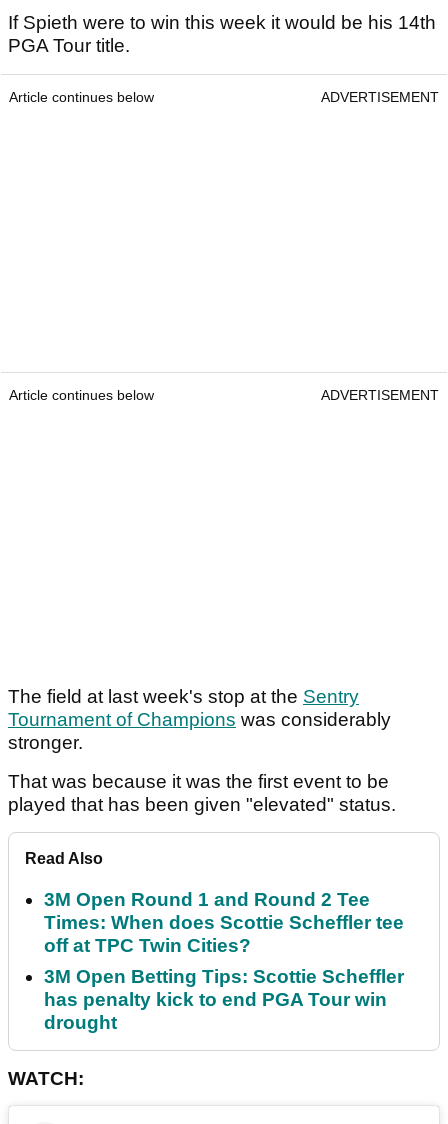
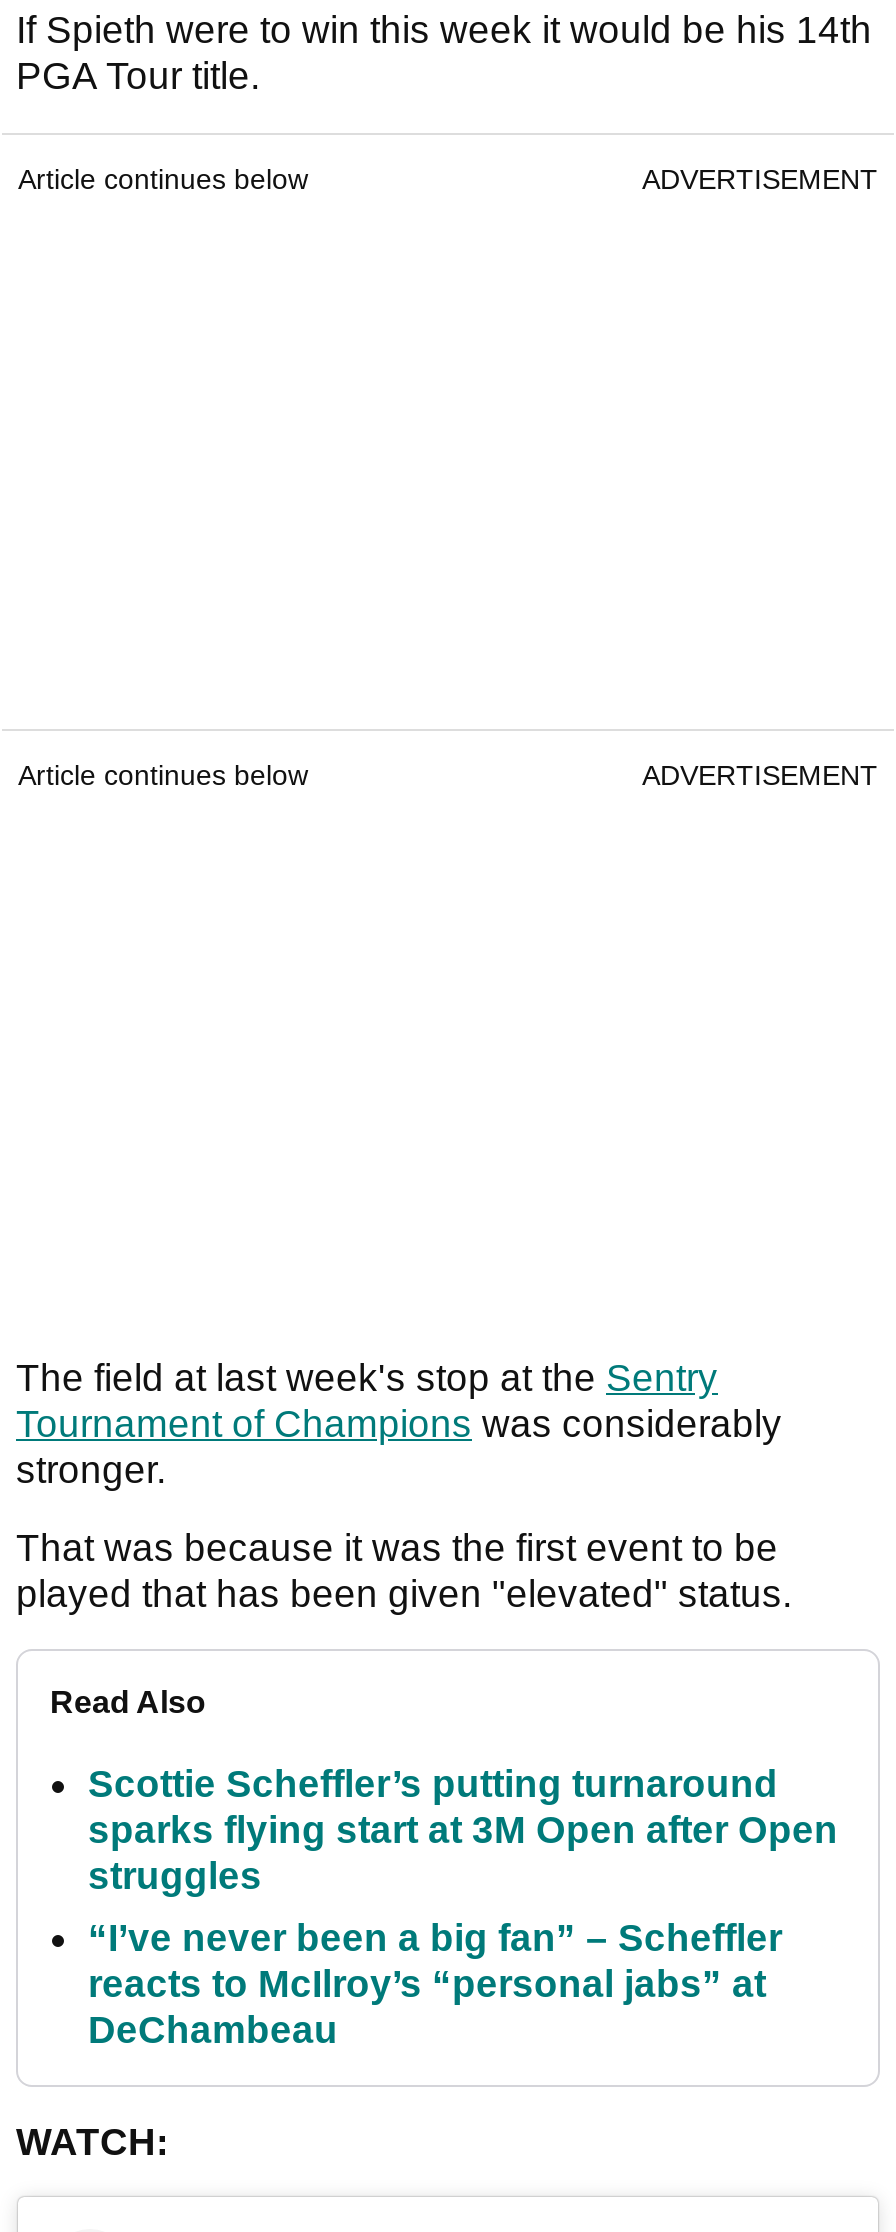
[44,889,404,956] 3M Open Round 1 and Round 2 Tee | Times: When does Scottie Scheffler tee | off at TPC Twin Cities? -> [88,1763,838,1897] Scottie Scheffler’s putting turnaround | sparks flying start at 3M Open after Open | struggles
[44,966,404,1033] 3M Open Betting Tips: Scottie Scheffler | has penalty kick to end PGA Tour win | drought -> [88,1917,782,2051] “I’ve never been a big fan” – Scheffler | reacts to McIlroy’s “personal jabs” at | DeChambeau

